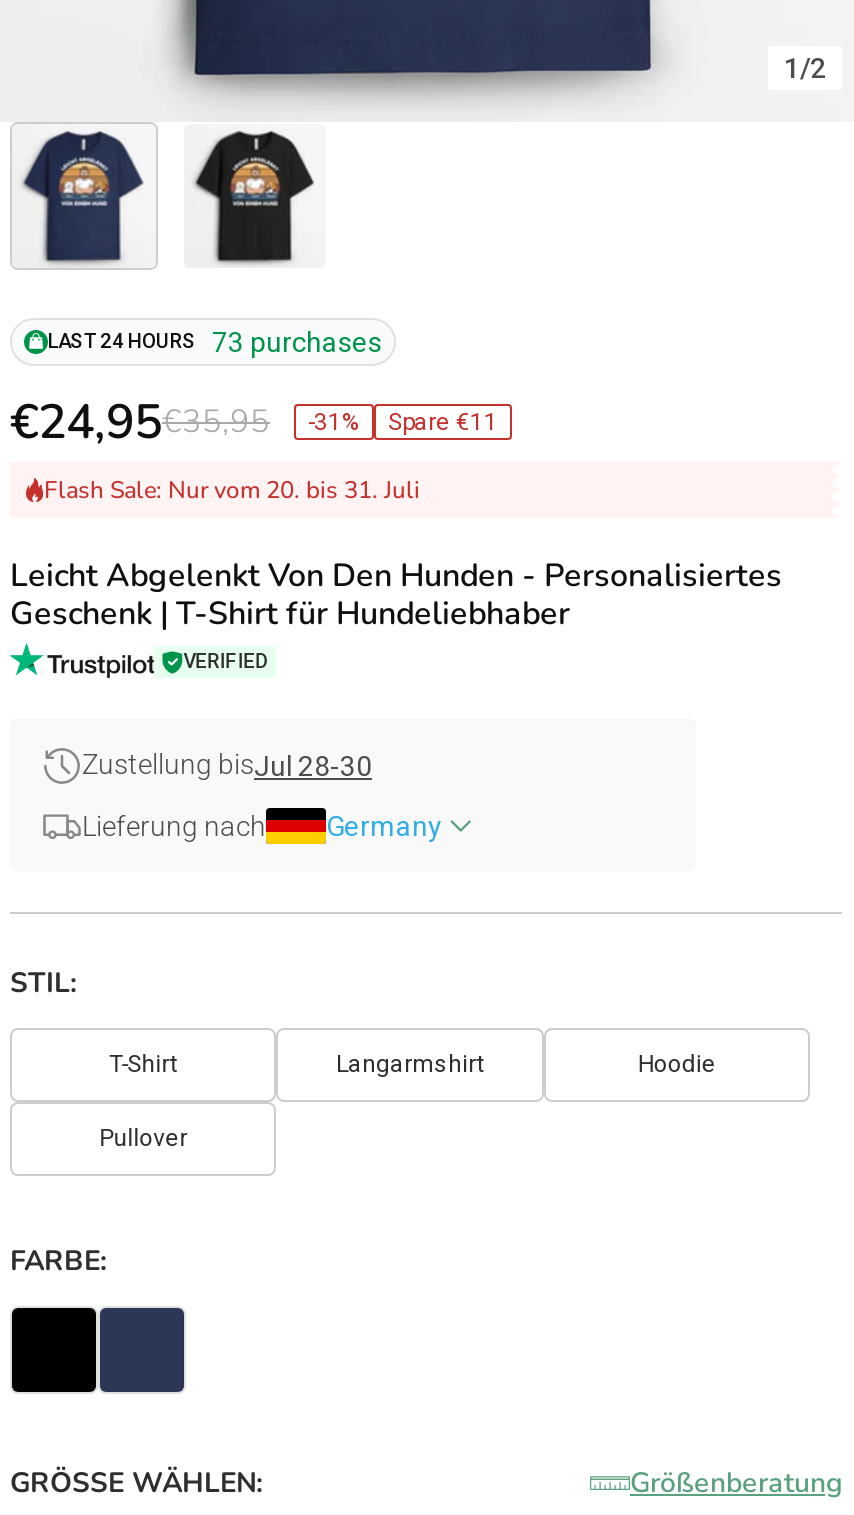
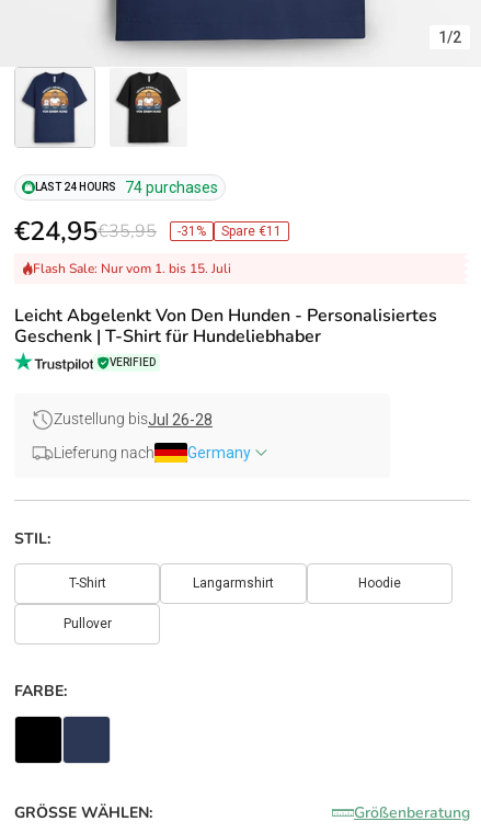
[48,325,382,357] LAST 24 HOURS 73 purchases -> [35,178,218,196] LAST 24 HOURS 74 purchases
[44,473,420,505] Flash Sale: Nur vom 20. bis 31. Juli -> [33,259,231,277] Flash Sale: Nur vom 1. bis 15. Juli
[82,748,372,782] Zustellung bisJul 28-30 -> [54,410,213,428] Zustellung bisJul 26-28

